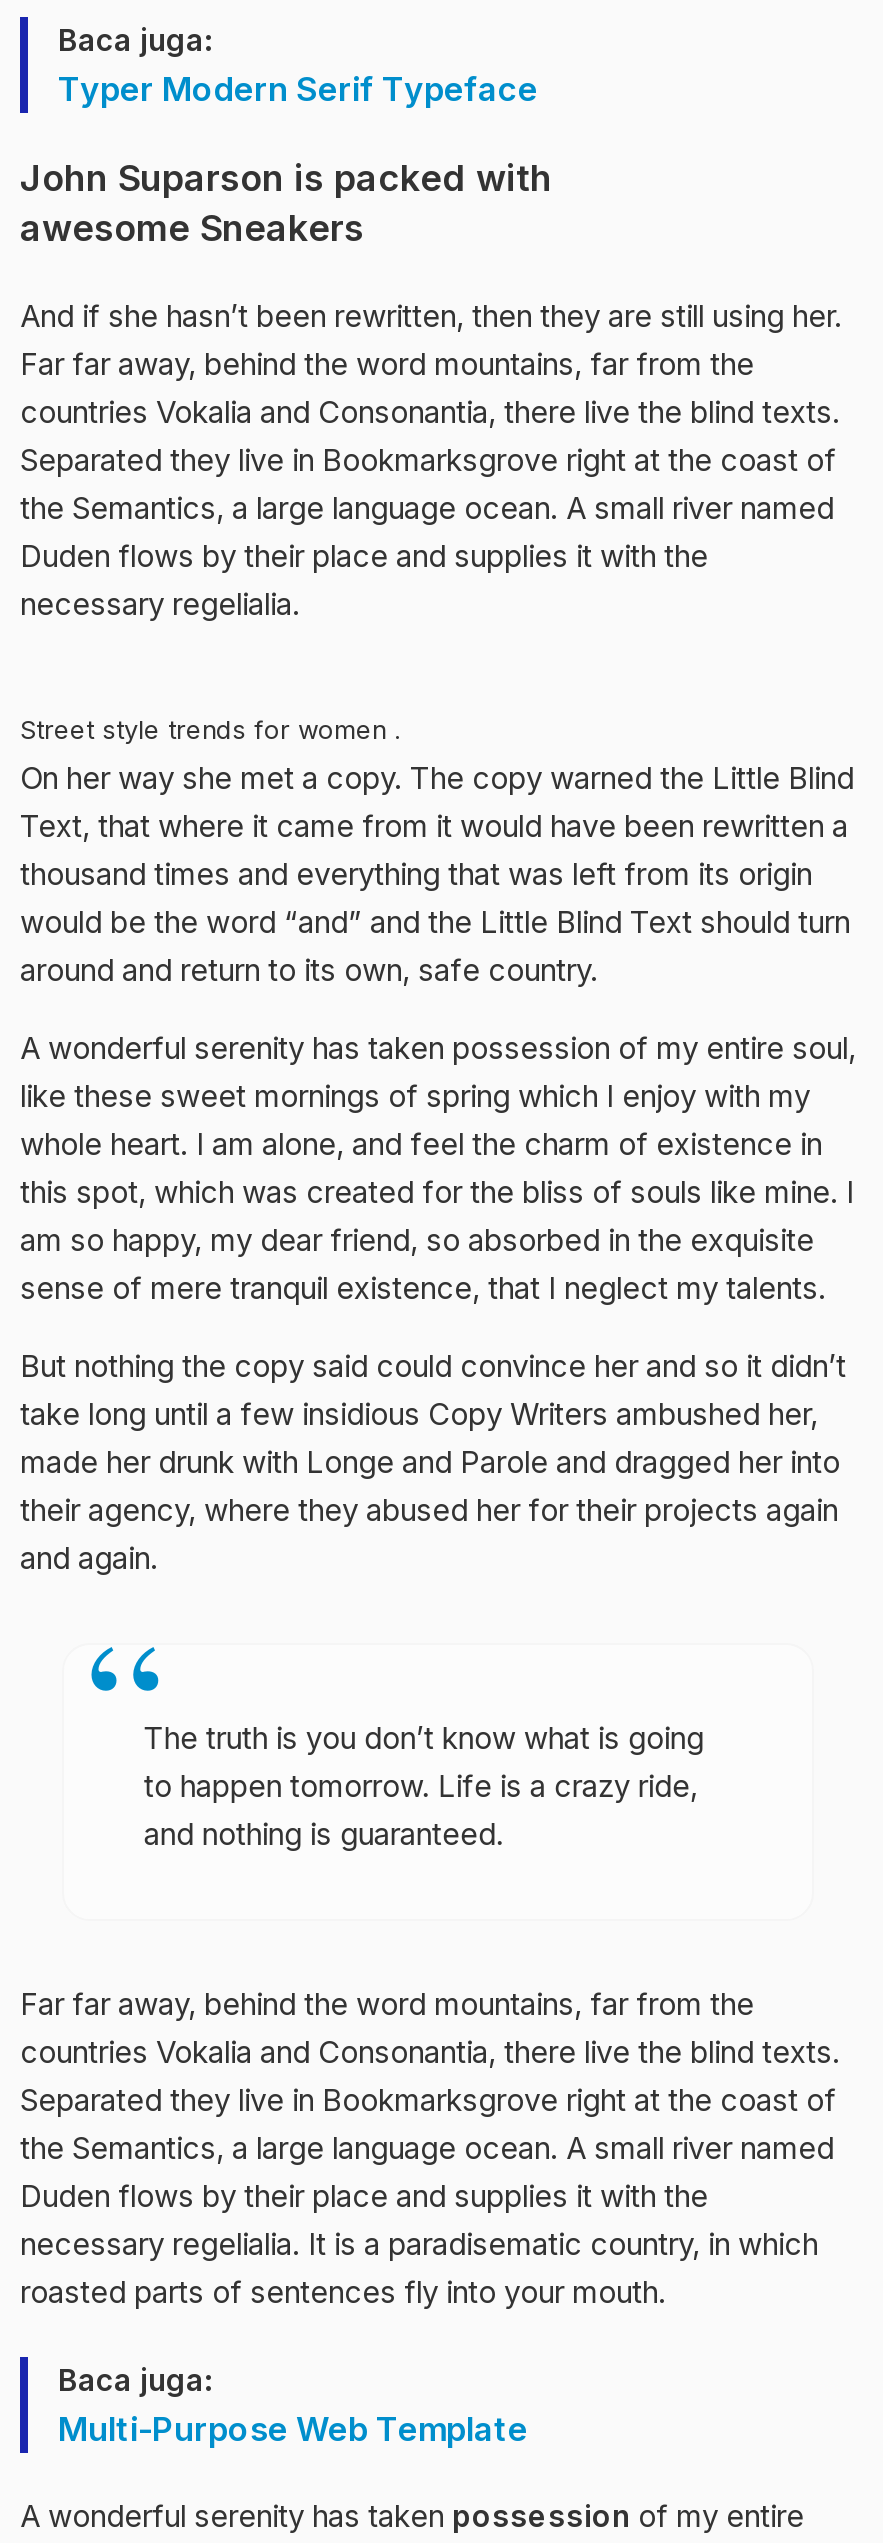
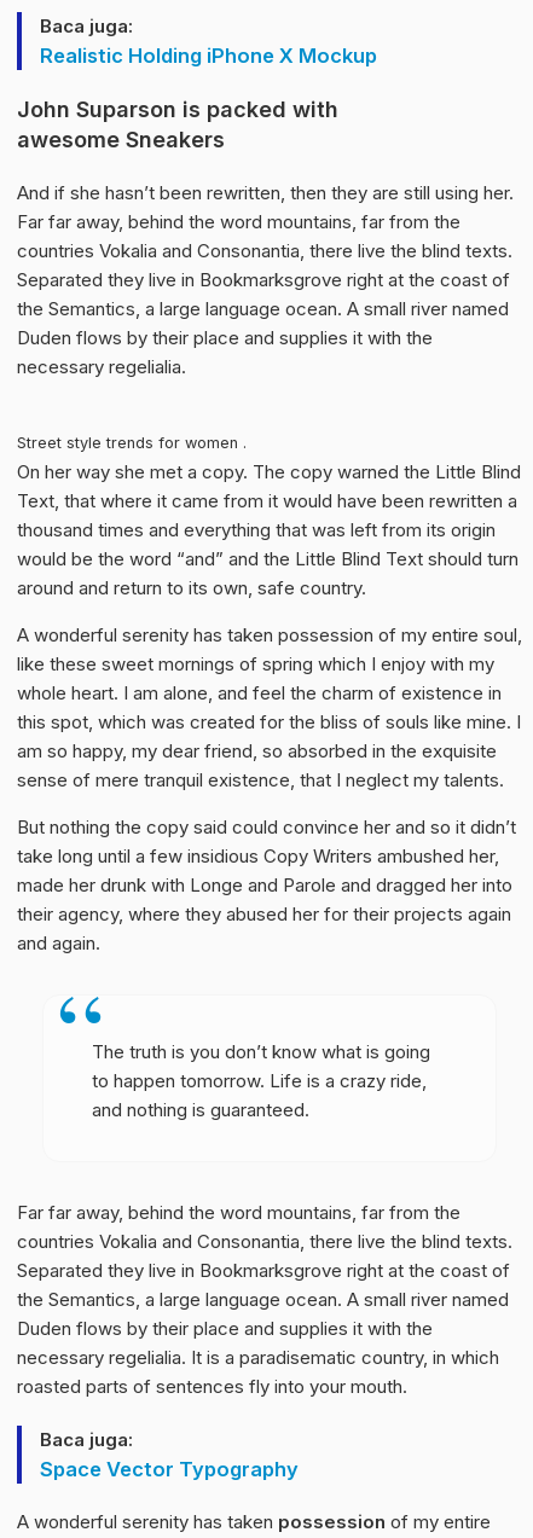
[58,69,538,109] Typer Modern Serif Typeface -> [40,43,377,68] Realistic Holding iPhone X Mockup
[58,2409,528,2449] Multi-Purpose Web Template -> [40,1457,299,1481] Space Vector Typography

